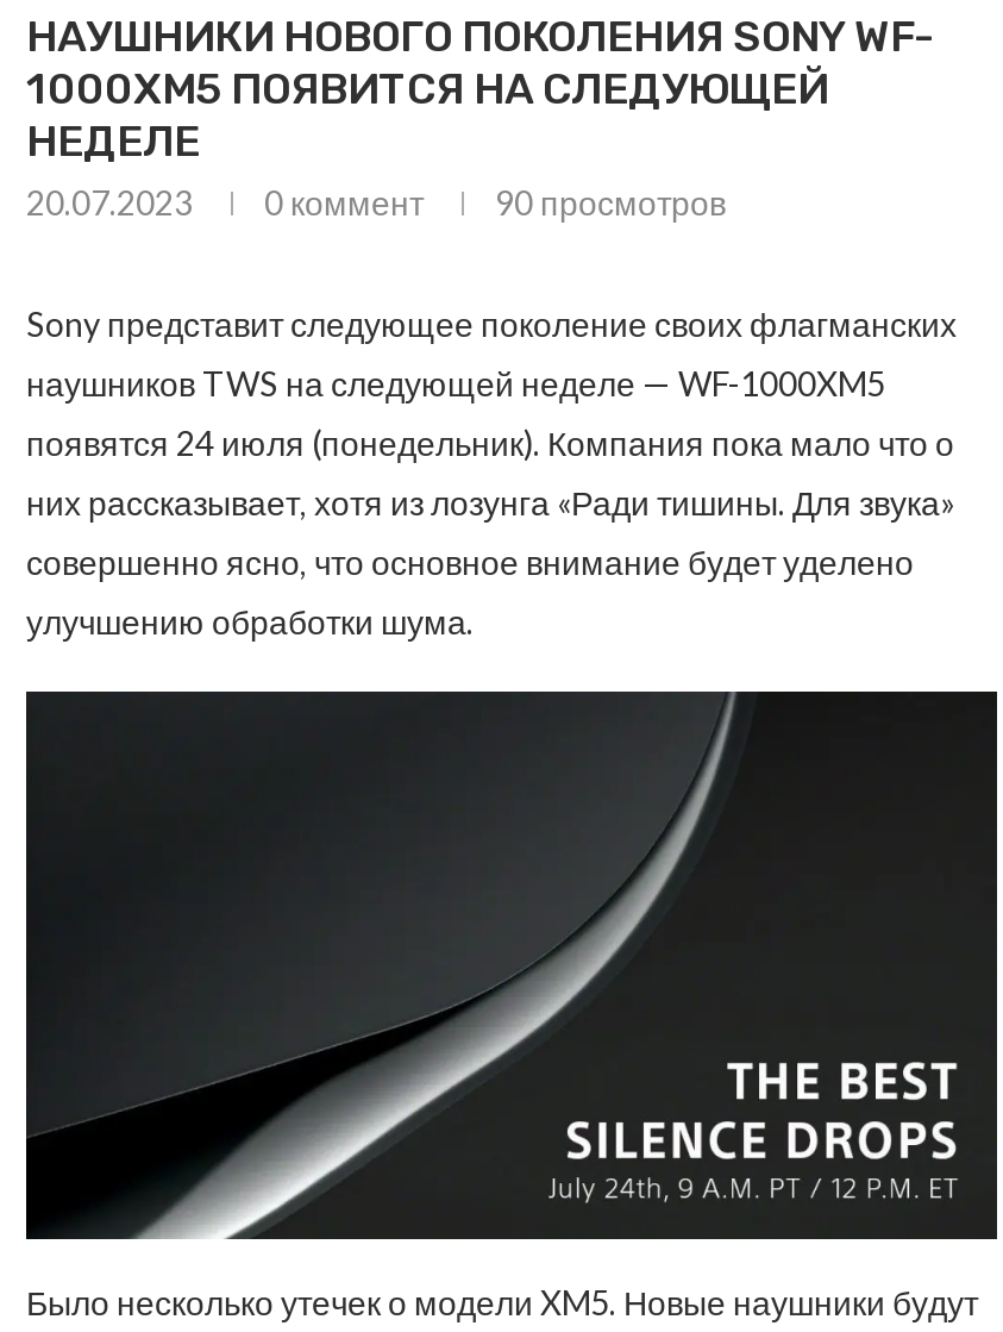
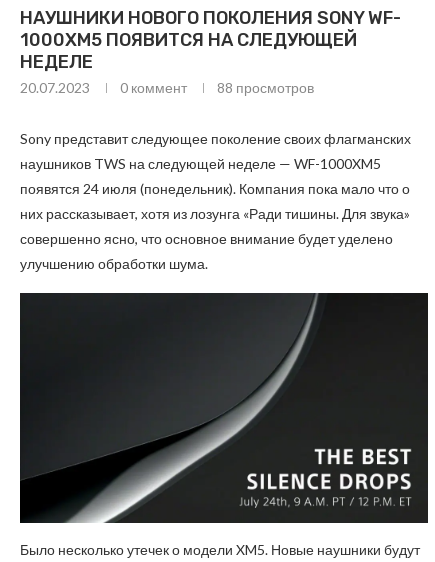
[495,182,726,223] 90 просмотров -> [217,79,314,96] 88 просмотров

